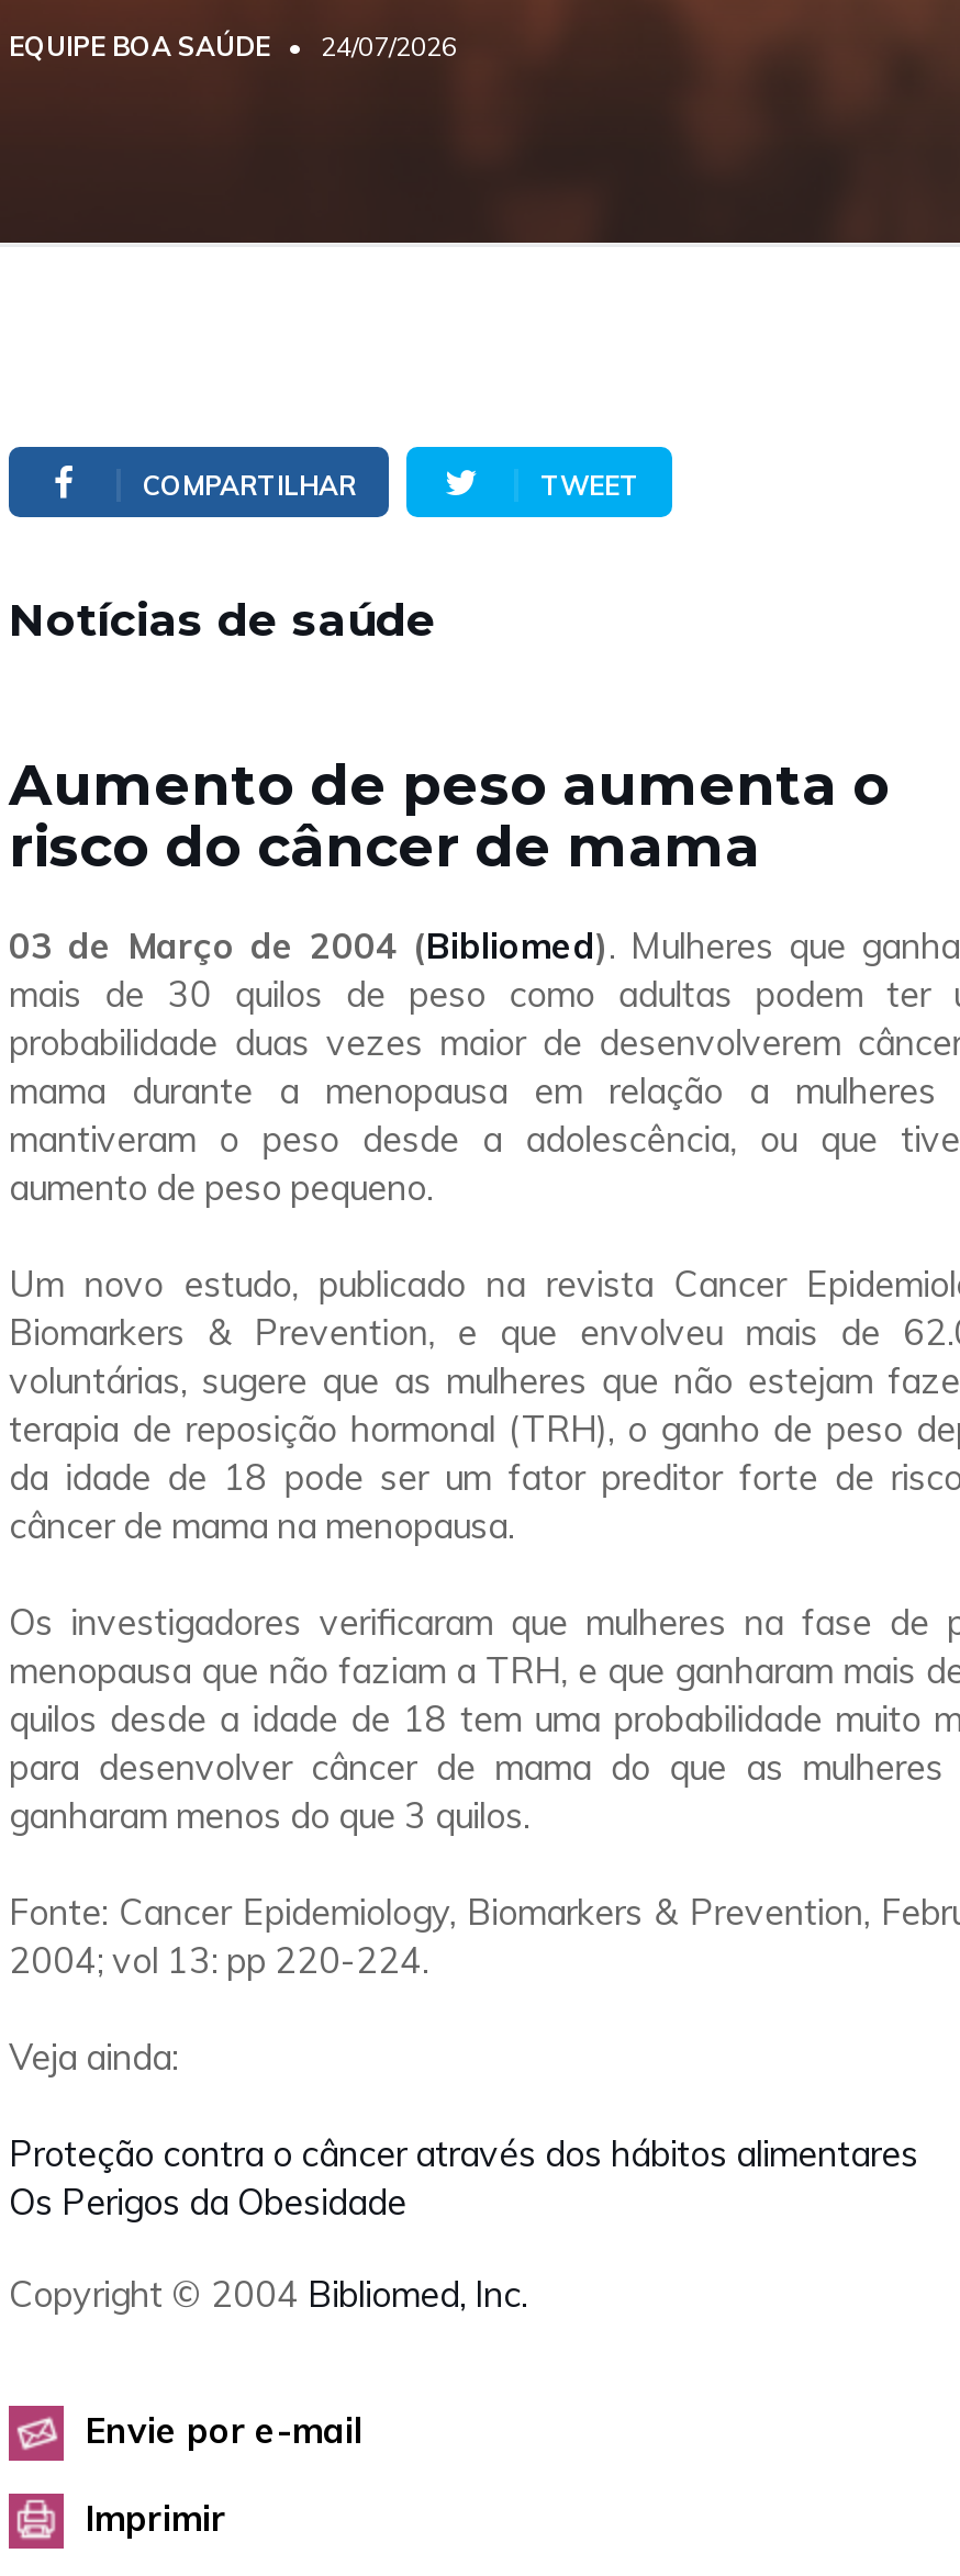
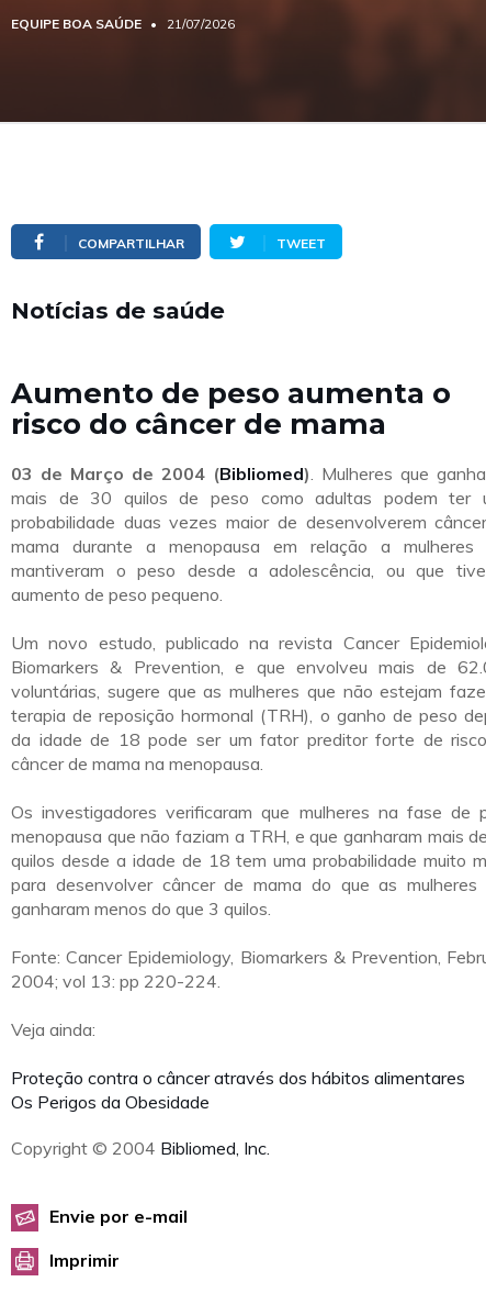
[9,30,457,63] EQUIPE BOA SAÚDE 24/07/2026 -> [11,15,235,32] EQUIPE BOA SAÚDE 21/07/2026

